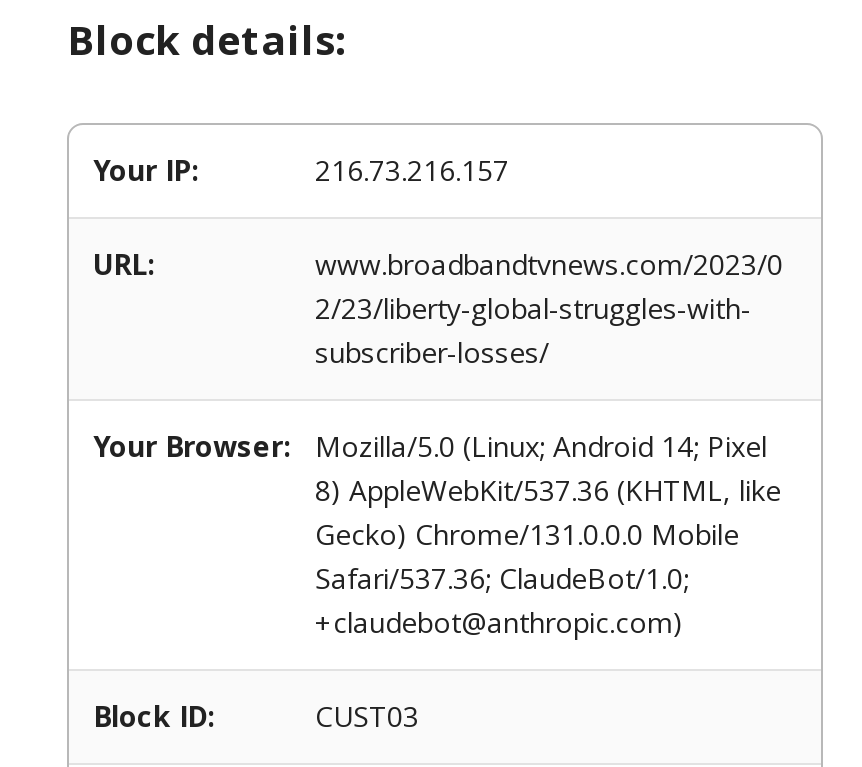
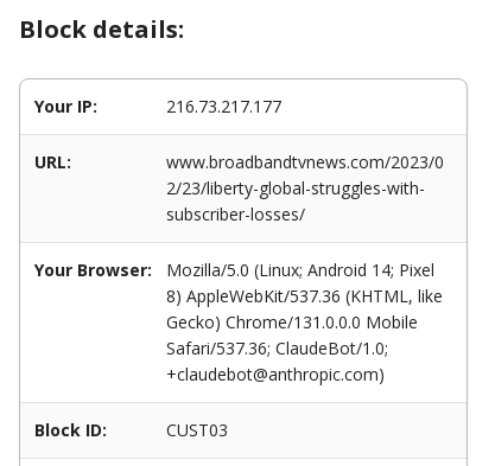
[315,151,509,189] 216.73.216.157 -> [166,95,281,117] 216.73.217.177

